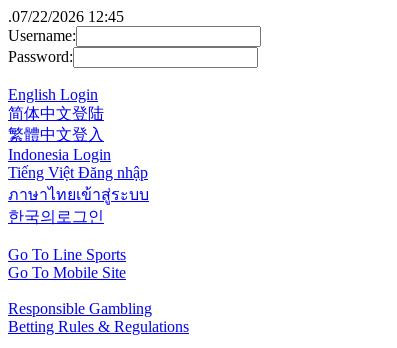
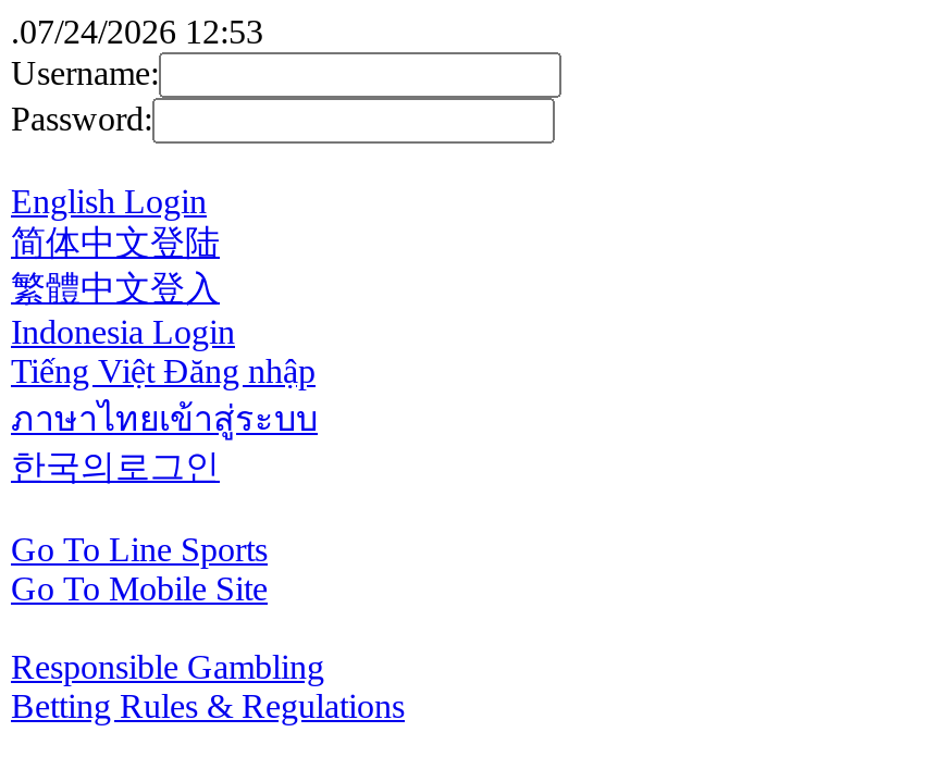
[8,8,124,25] .07/22/2026 12:45 -> [11,13,263,50] .07/24/2026 12:53

